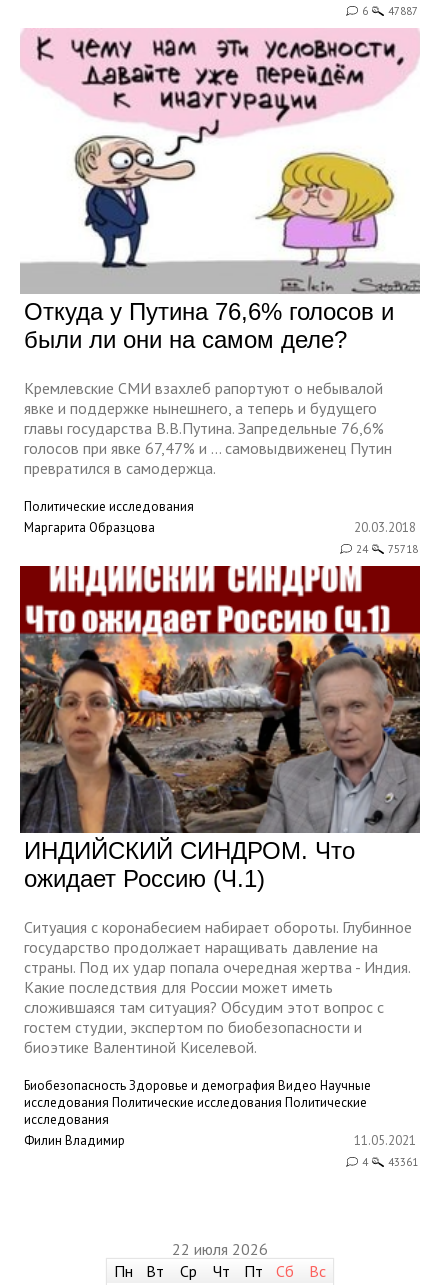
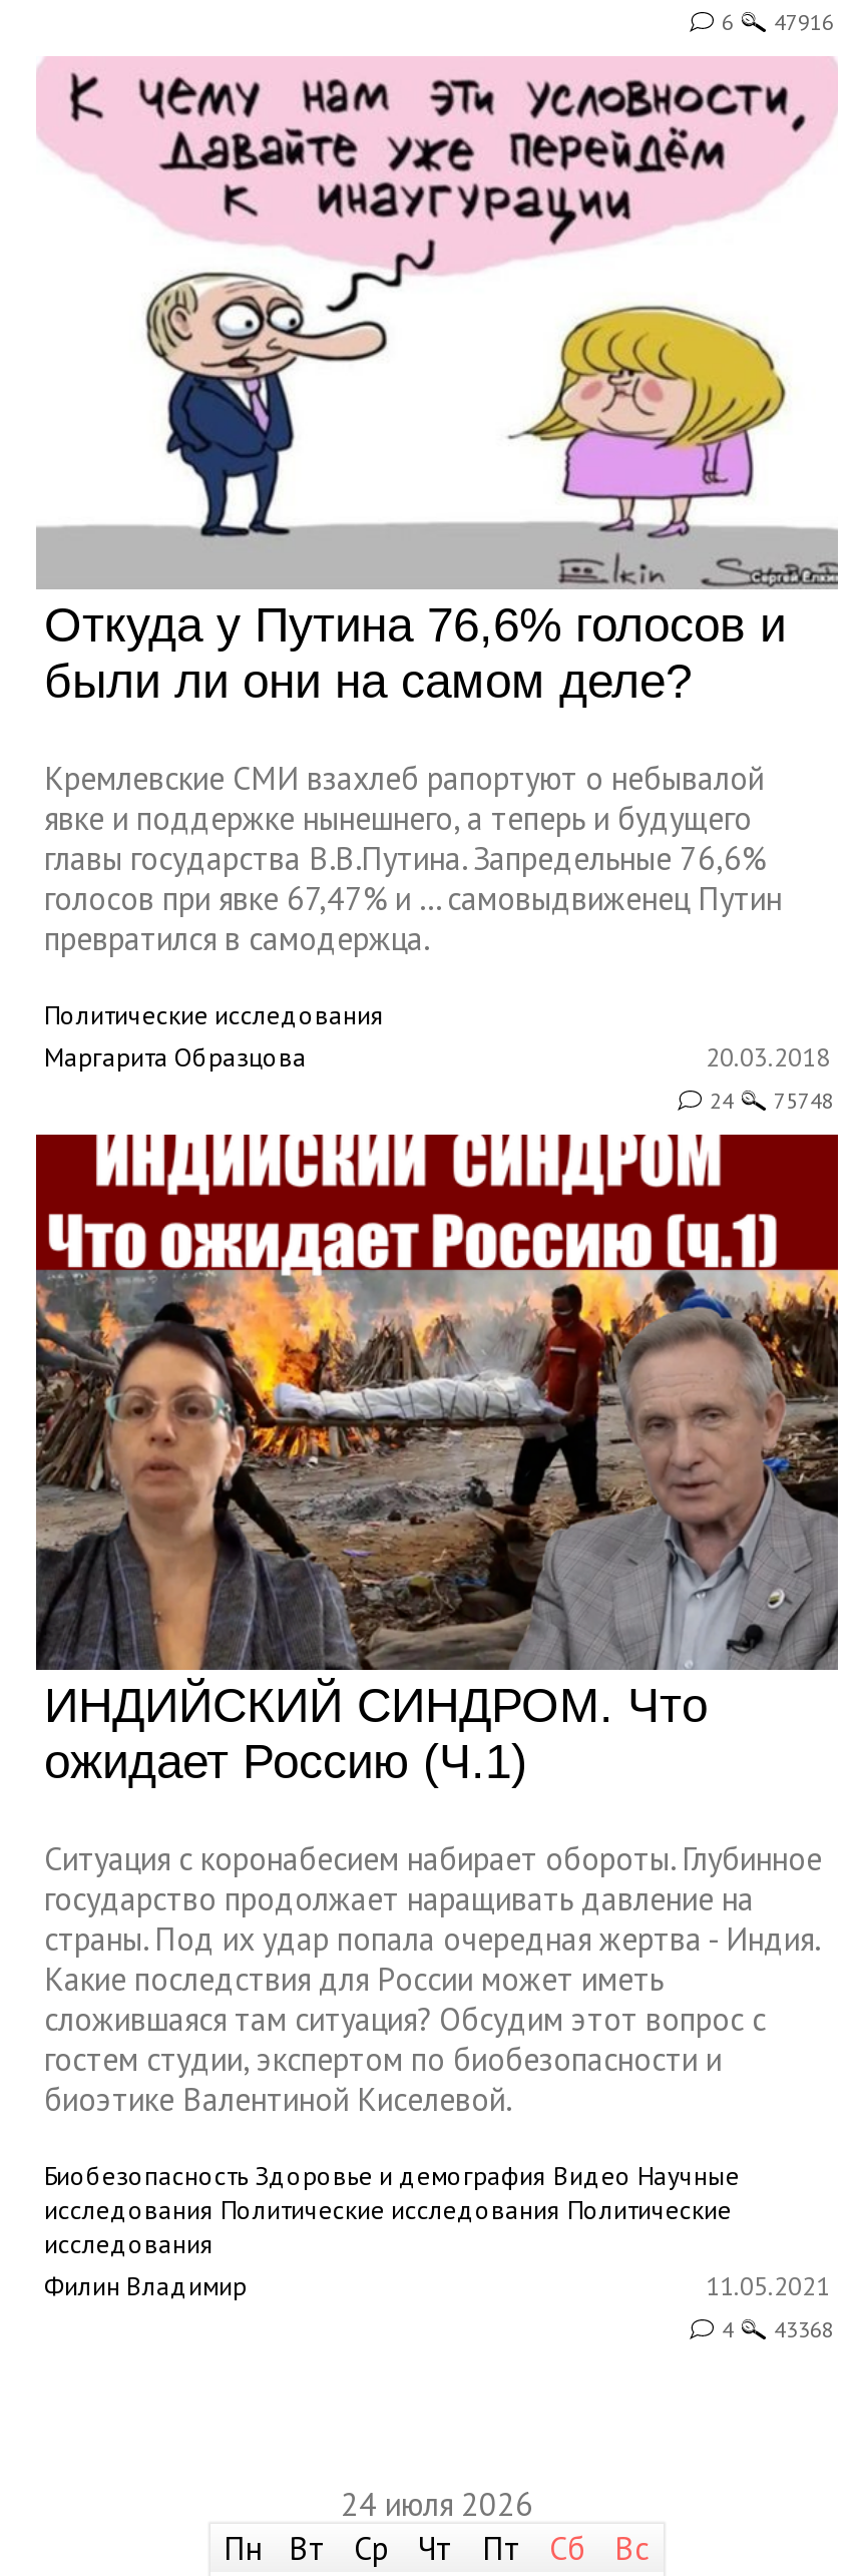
[362,4,418,18] 6 47887 -> [722,8,834,36] 6 47916
[356,542,418,556] 24 75718 -> [710,1087,834,1115] 24 75748
[362,1155,418,1169] 4 43361 -> [722,2316,834,2344] 4 43368
[172,1239,268,1259] 22 июля 2026 -> [341,2484,533,2524] 24 июля 2026

